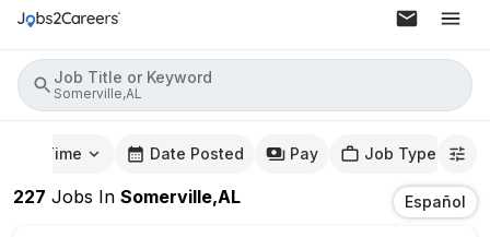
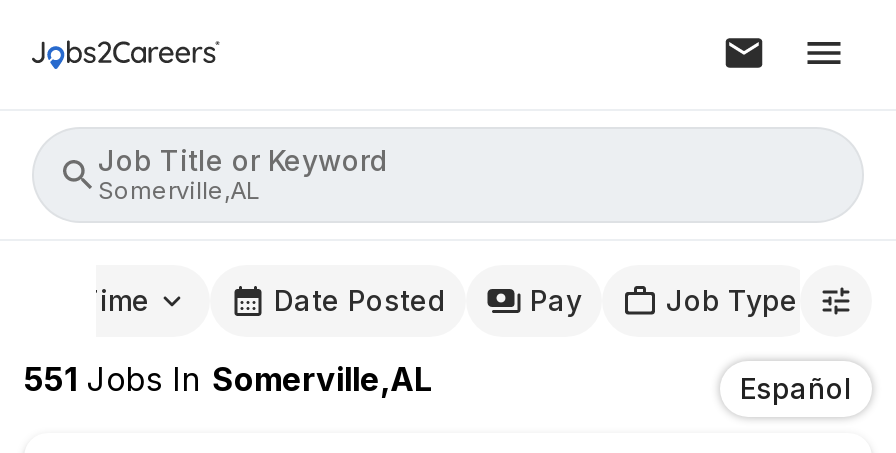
[13,186,241,208] 227 Jobs In Somerville,AL -> [24,359,432,399] 551 Jobs In Somerville,AL

